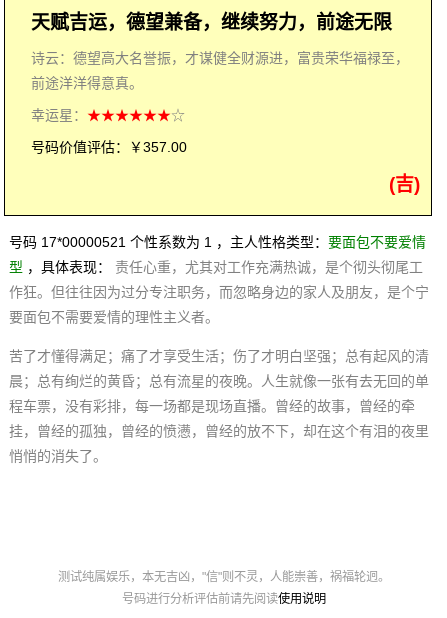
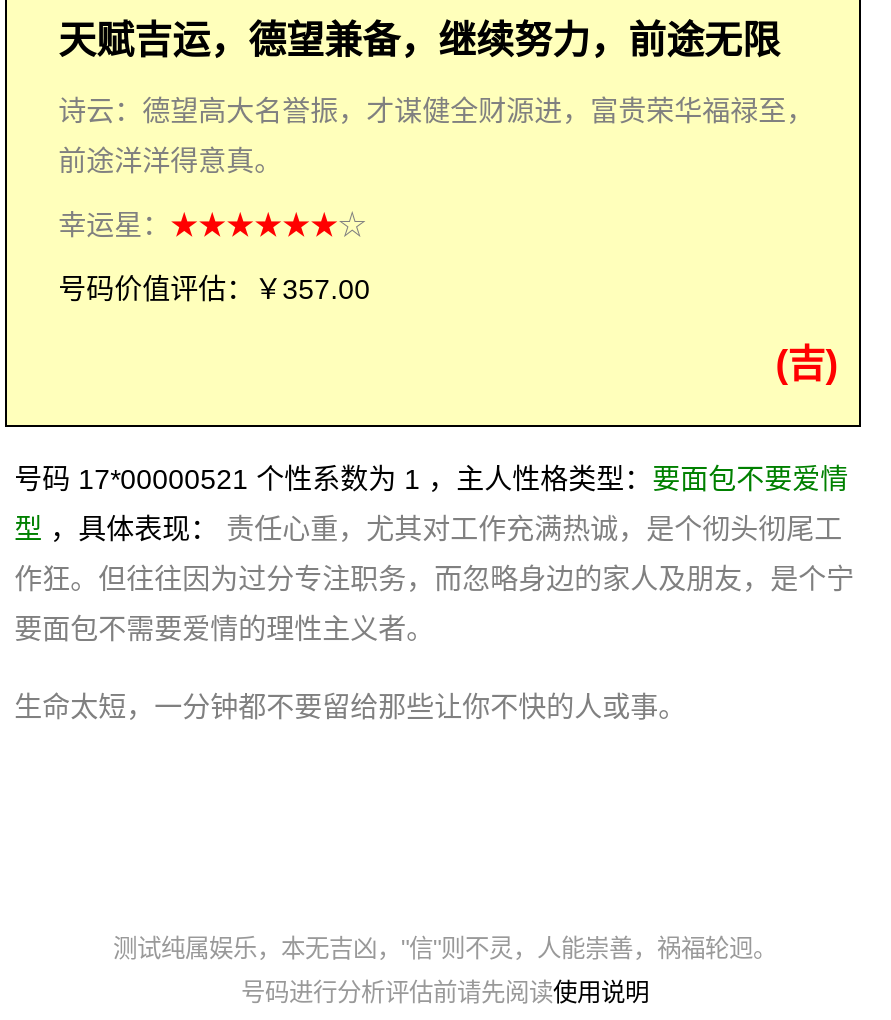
[9,348,429,464] 苦了才懂得满足；痛了才享受生活；伤了才明白坚强；总有起风的清 | 晨；总有绚烂的黄昏；总有流星的夜晚。人生就像一张有去无回的单 | 程车票，没有彩排，每一场都是现场直播。曾经的故事，曾经的牵 | 挂，曾经的孤独，曾经的愤懑，曾经的放不下，却在这个有泪的夜里 | 悄悄的消失了。 -> [14,691,686,723] 生命太短，一分钟都不要留给那些让你不快的人或事。

